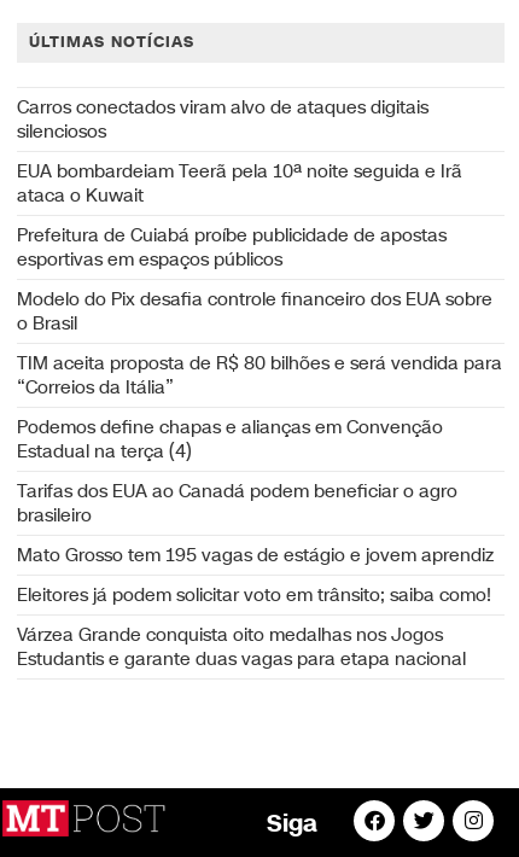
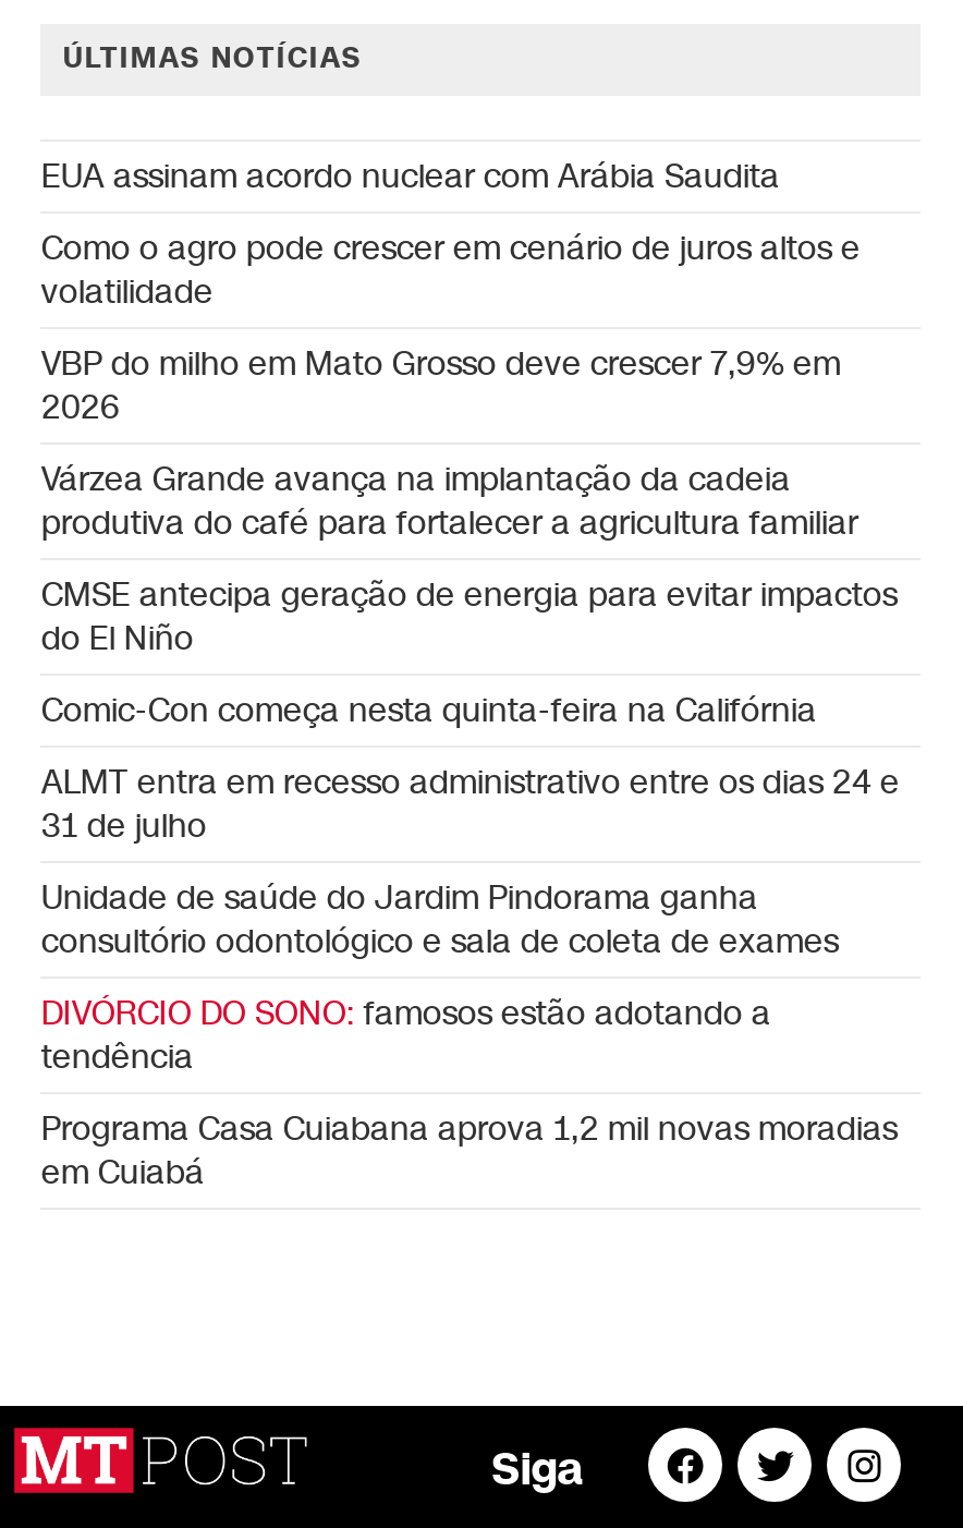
[17,95,429,143] Carros conectados viram alvo de ataques digitais | silenciosos -> [41,155,780,199] EUA assinam acordo nuclear com Arábia Saudita
[17,159,463,207] EUA bombardeiam Teerã pela 10ª noite seguida e Irã | ataca o Kuwait -> [41,227,860,314] Como o agro pode crescer em cenário de juros altos e | volatilidade
[17,223,447,271] Prefeitura de Cuiabá proíbe publicidade de apostas | esportivas em espaços públicos -> [41,342,841,430] VBP do milho em Mato Grosso deve crescer 7,9% em | 2026
[17,287,493,335] Modelo do Pix desafia controle financeiro dos EUA sobre | o Brasil -> [41,458,858,545] Várzea Grande avança na implantação da cadeia | produtiva do café para fortalecer a agricultura familiar
[17,351,503,399] TIM aceita proposta de R$ 80 bilhões e será vendida para | “Correios da Itália” -> [41,573,897,661] CMSE antecipa geração de energia para evitar impactos | do El Niño
[17,415,443,463] Podemos define chapas e alianças em Convenção | Estadual na terça (4) -> [41,689,817,733] Comic-Con começa nesta quinta-feira na Califórnia
[17,479,458,527] Tarifas dos EUA ao Canadá podem beneficiar o agro | brasileiro -> [41,761,900,848] ALMT entra em recesso administrativo entre os dias 24 e | 31 de julho
[17,543,494,567] Mato Grosso tem 195 vagas de estágio e jovem aprendiz -> [41,876,839,964] Unidade de saúde do Jardim Pindorama ganha | consultório odontológico e sala de coleta de exames
[17,583,492,607] Eleitores já podem solicitar voto em trânsito; saiba como! -> [41,992,771,1079] DIVÓRCIO DO SONO: famosos estão adotando a | tendência
[17,622,466,671] Várzea Grande conquista oito medalhas nos Jogos | Estudantis e garante duas vagas para etapa nacional -> [41,1108,897,1195] Programa Casa Cuiabana aprova 1,2 mil novas moradias | em Cuiabá

